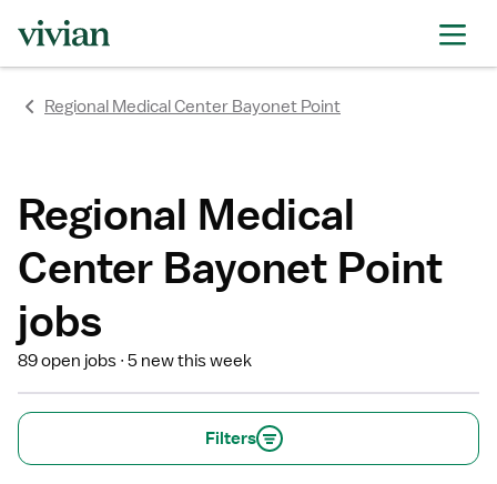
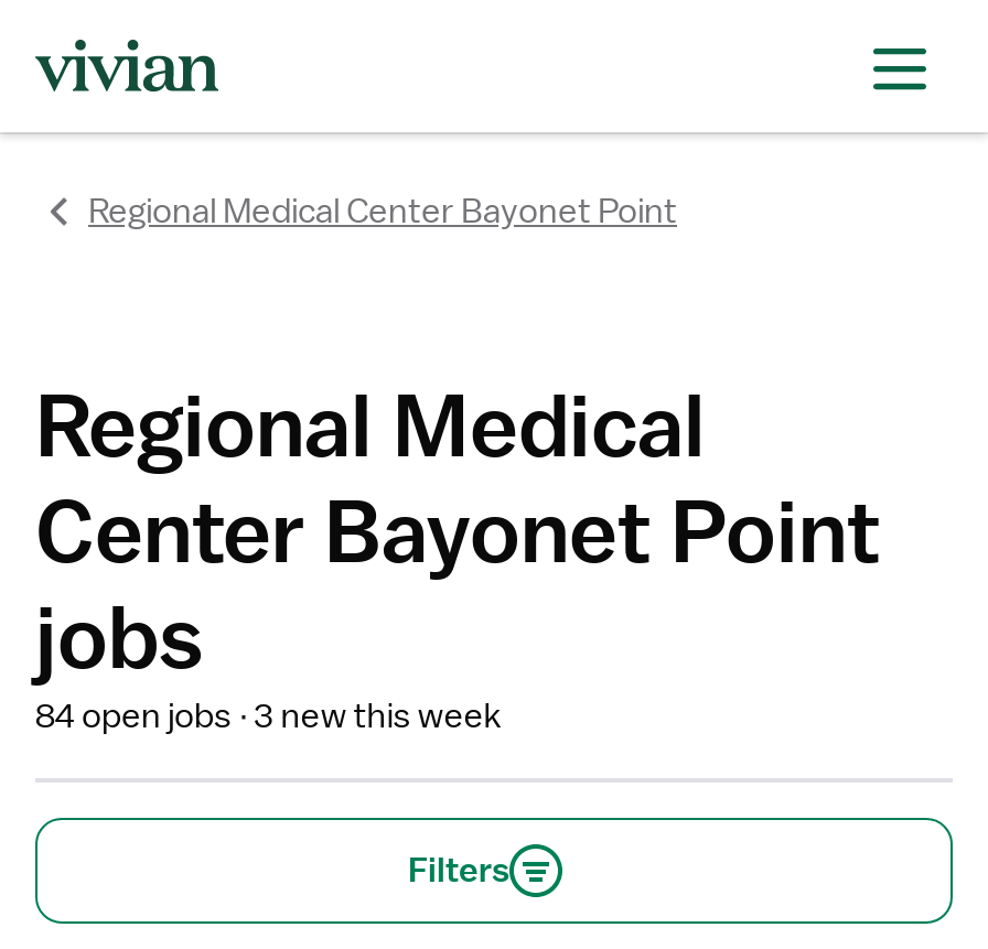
[18,350,252,372] 89 open jobs 5 new this week -> [35,694,501,738] 84 open jobs 3 new this week

